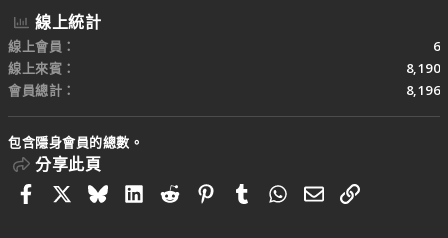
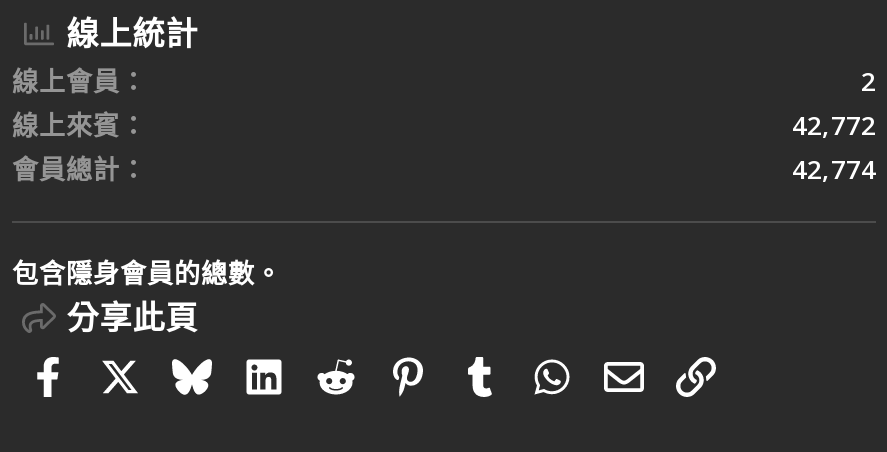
[432,37,440,55] 6 -> [861,63,876,99] 2
[405,59,440,77] 8,190 -> [792,107,876,143] 42,772
[405,81,440,99] 8,196 -> [792,151,876,187] 42,774

